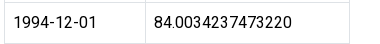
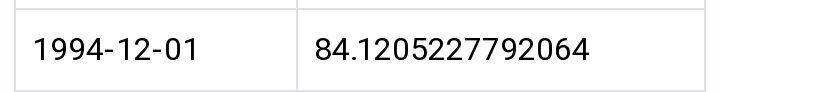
[154,13,292,32] 84.0034237473220 -> [314,30,590,68] 84.1205227792064

